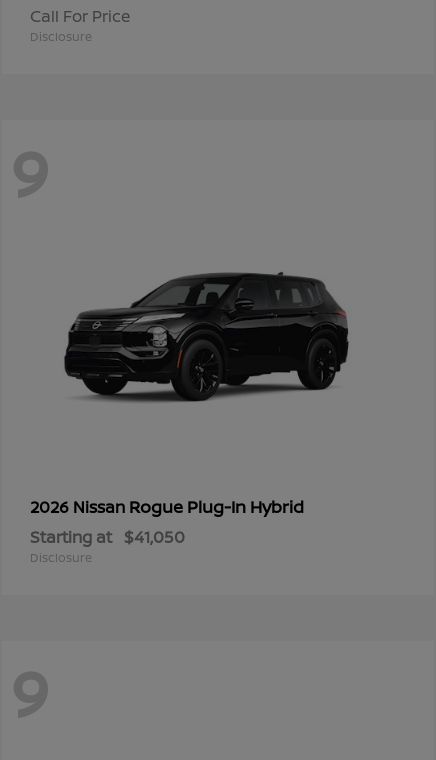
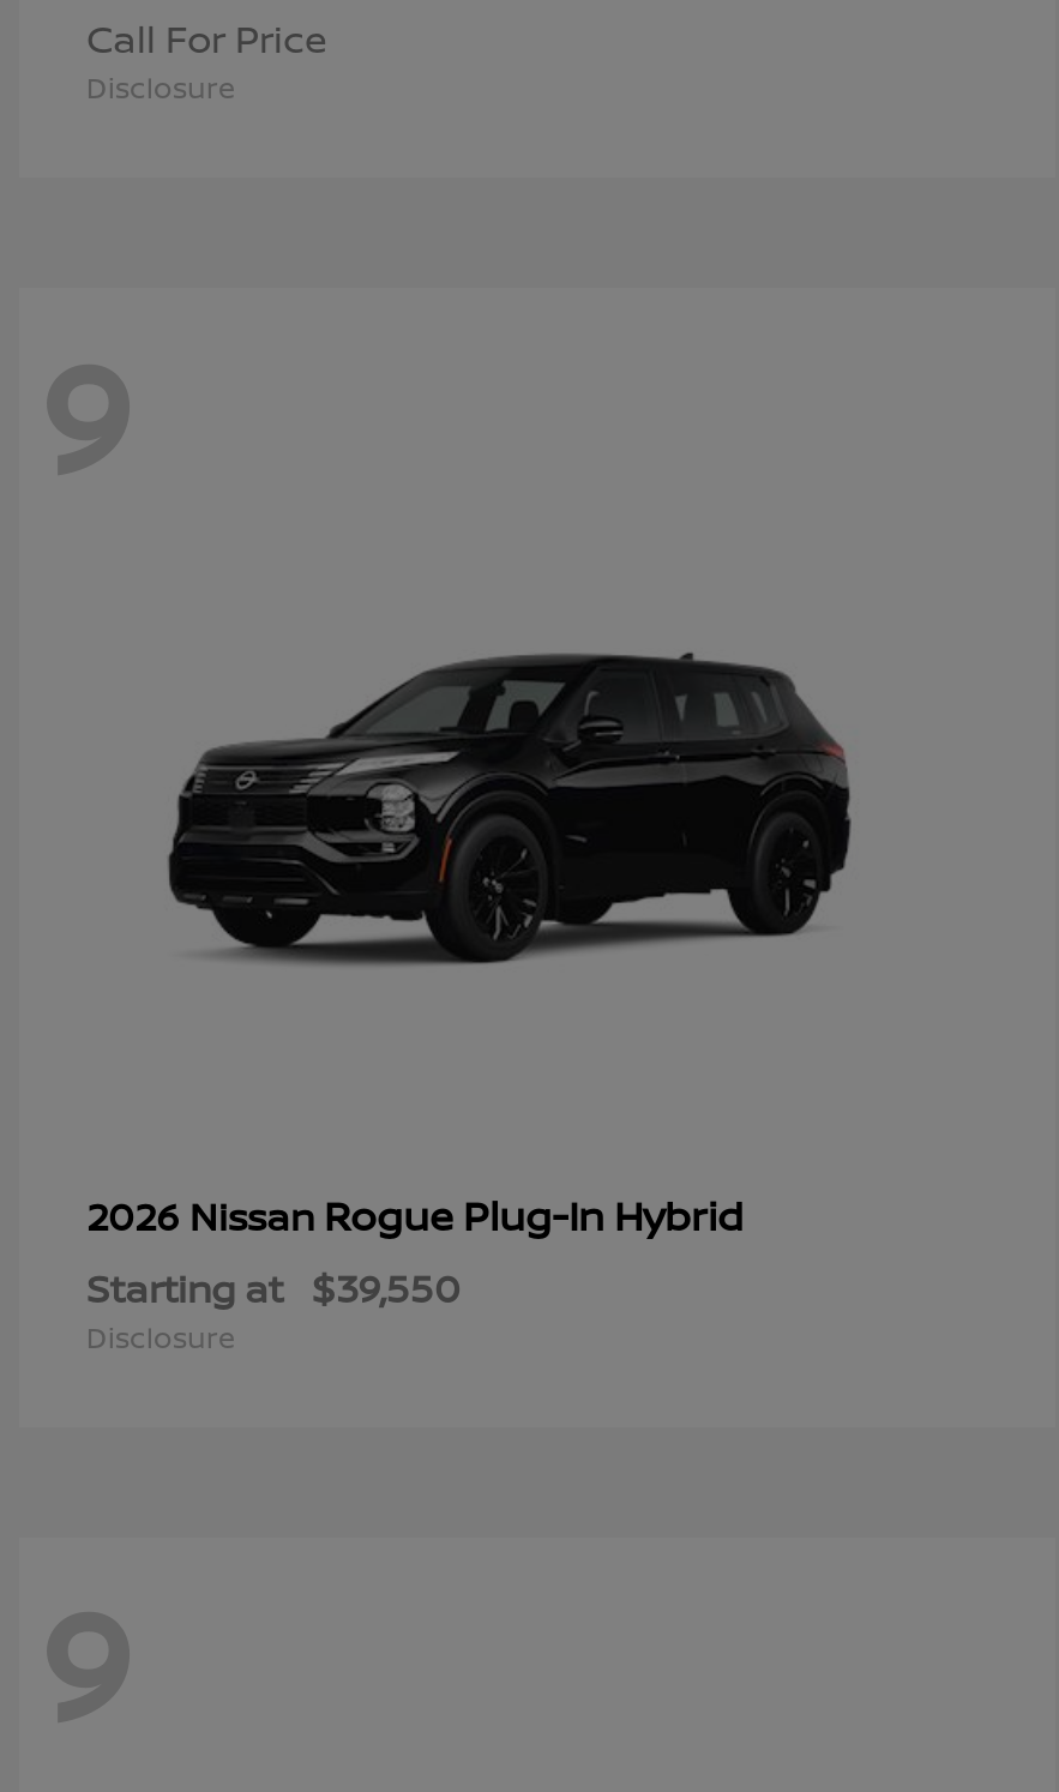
[30,526,185,548] Starting at $41,050 -> [86,1262,461,1315] Starting at $39,550

